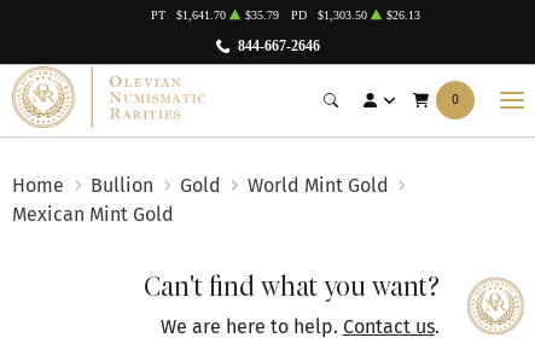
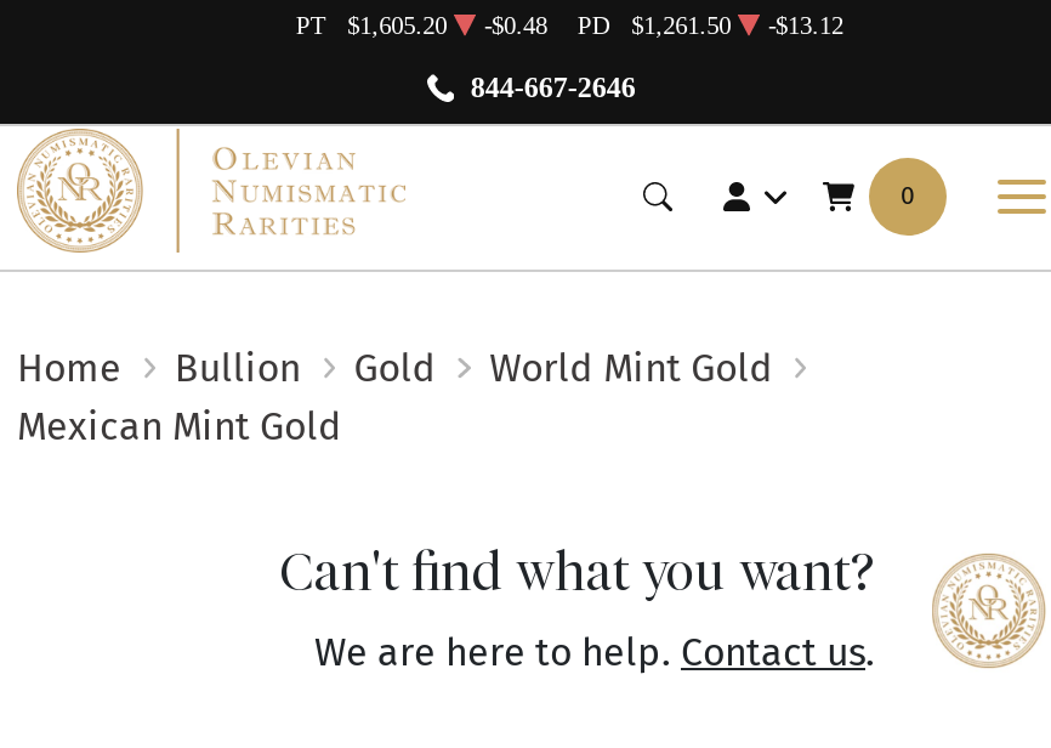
[176,8,226,21] $1,641.70 -> [347,12,447,38] $1,605.20
[245,8,278,21] $35.79 -> [484,12,547,38] -$0.48
[318,8,367,21] $1,303.50 -> [631,12,731,38] $1,261.50
[386,8,420,21] $26.13 -> [768,12,843,38] -$13.12

